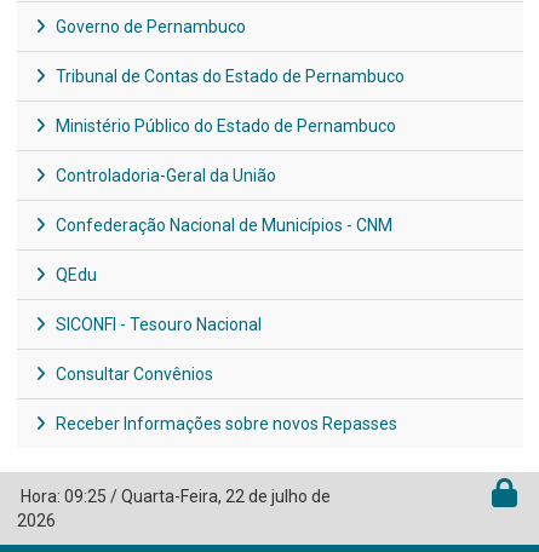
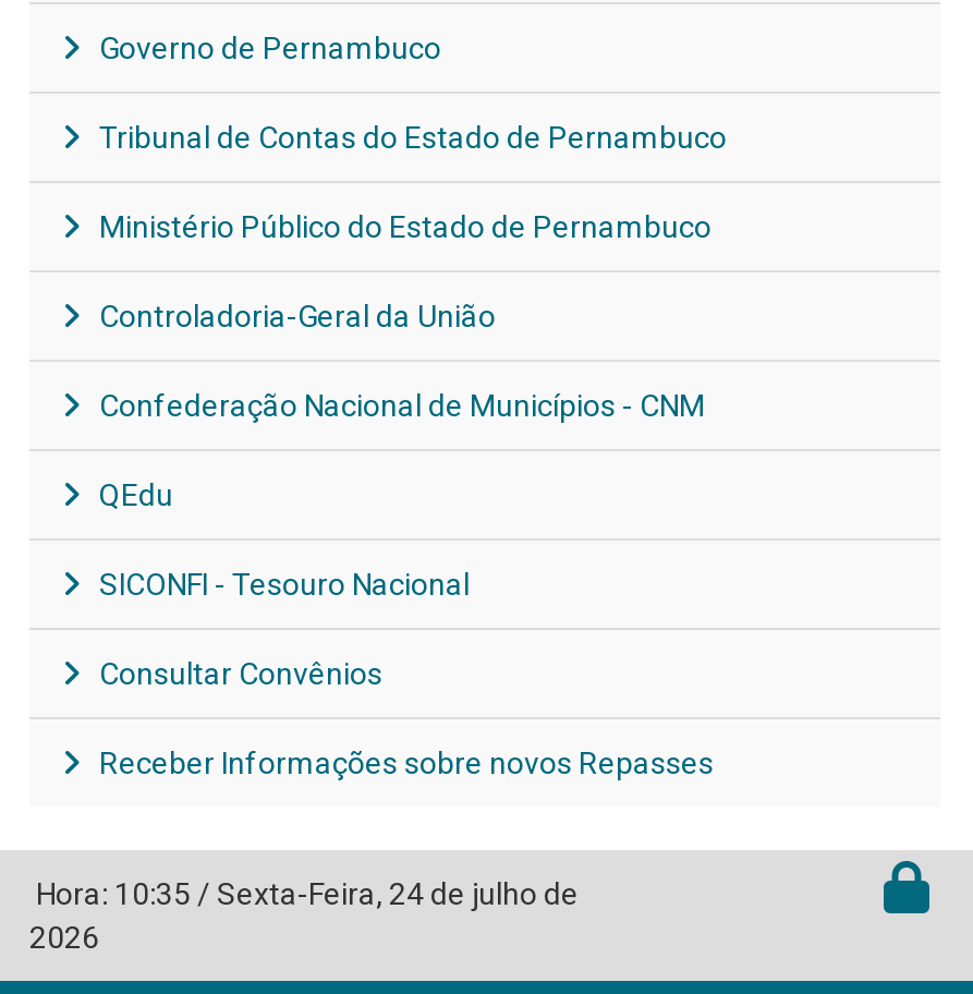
[17,486,331,506] Hora: 09:25 / Quarta-Feira, 22 de julho de -> [29,876,579,911] Hora: 10:35 / Sexta-Feira, 24 de julho de

